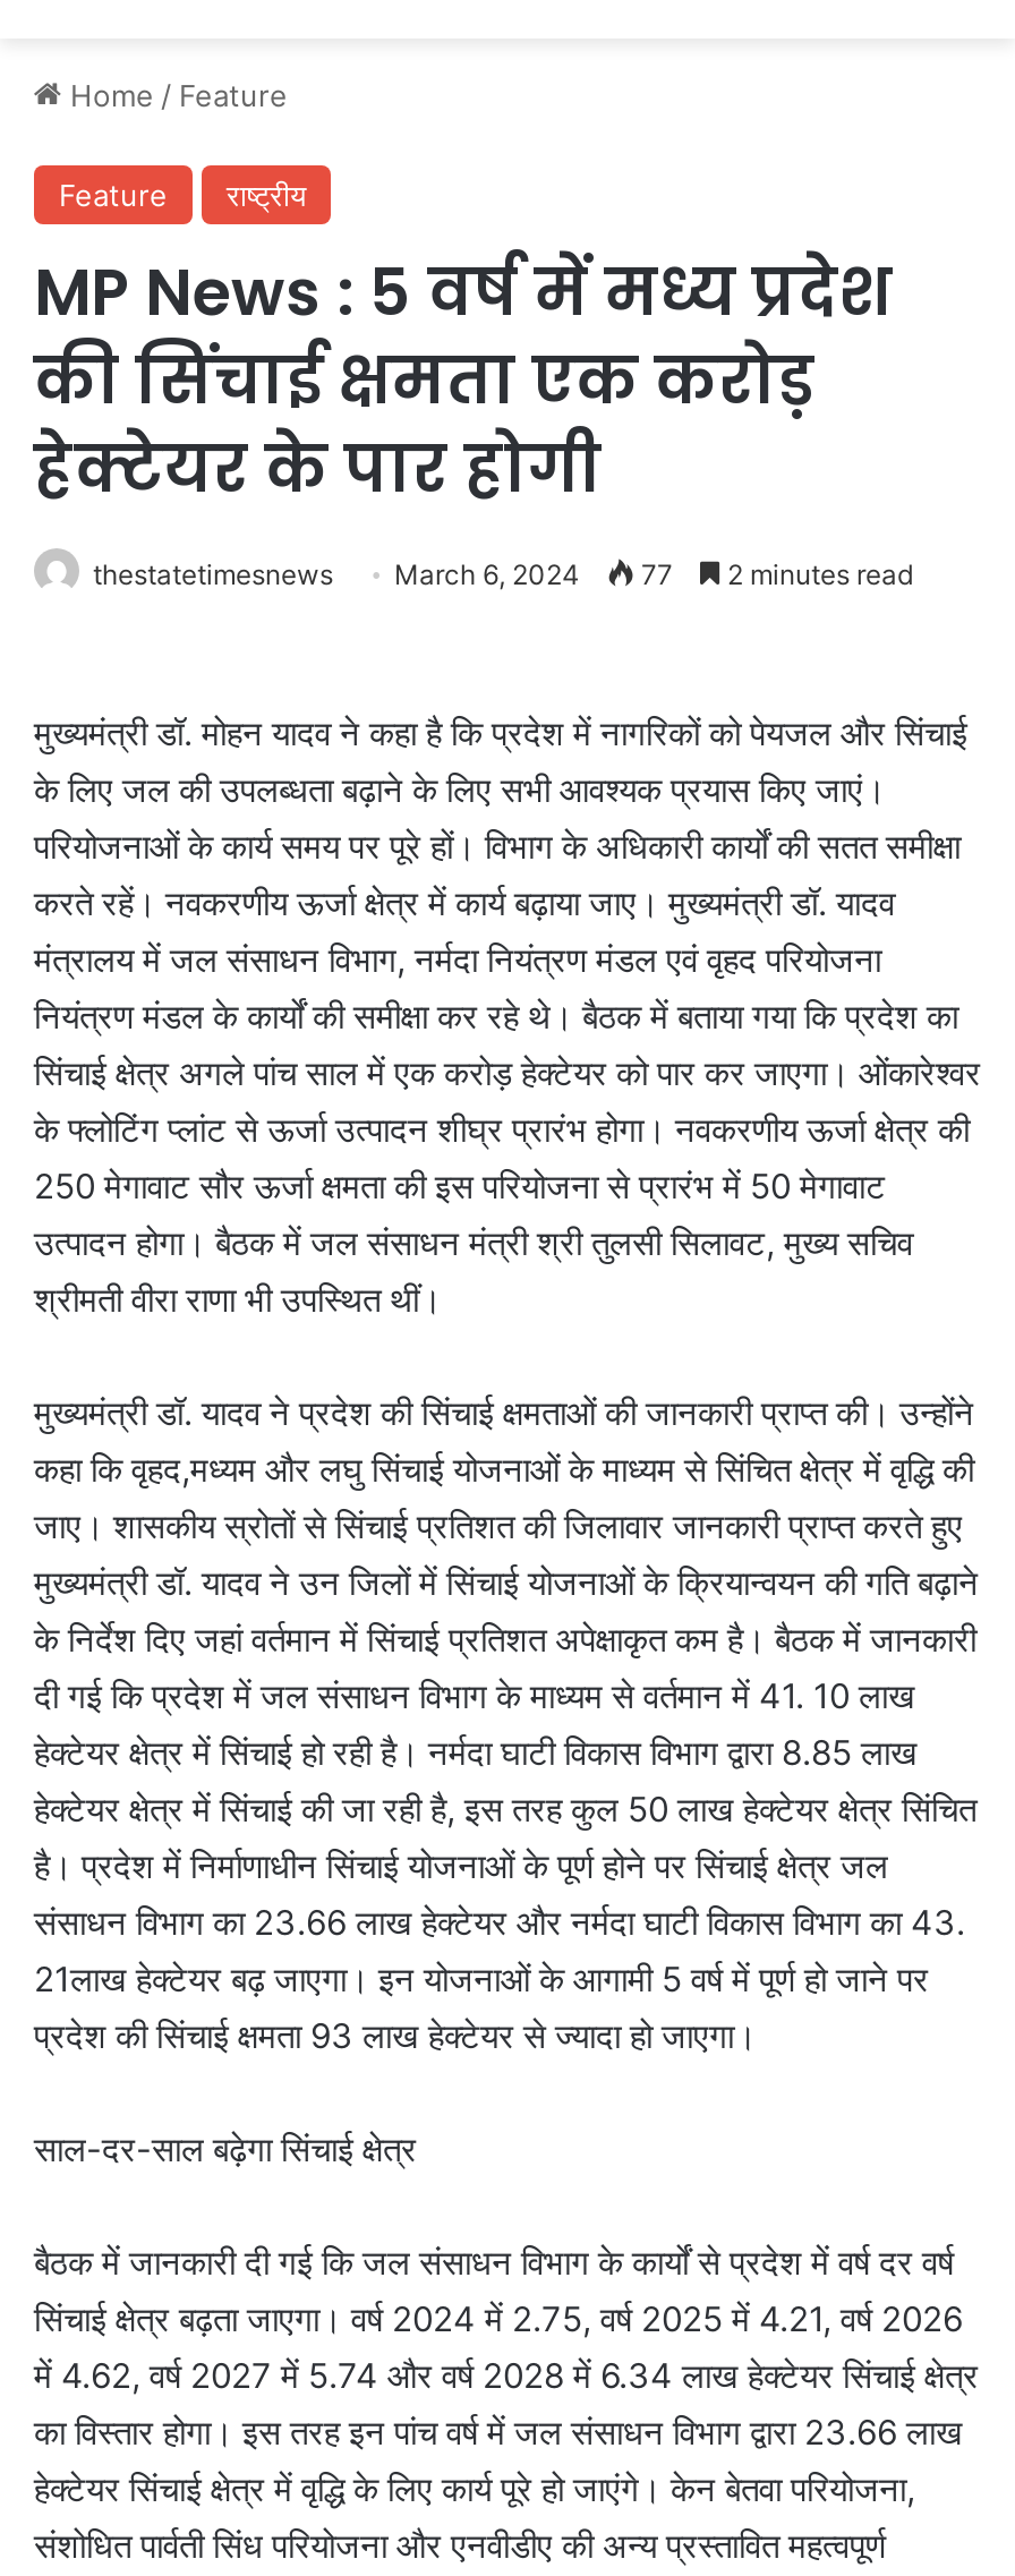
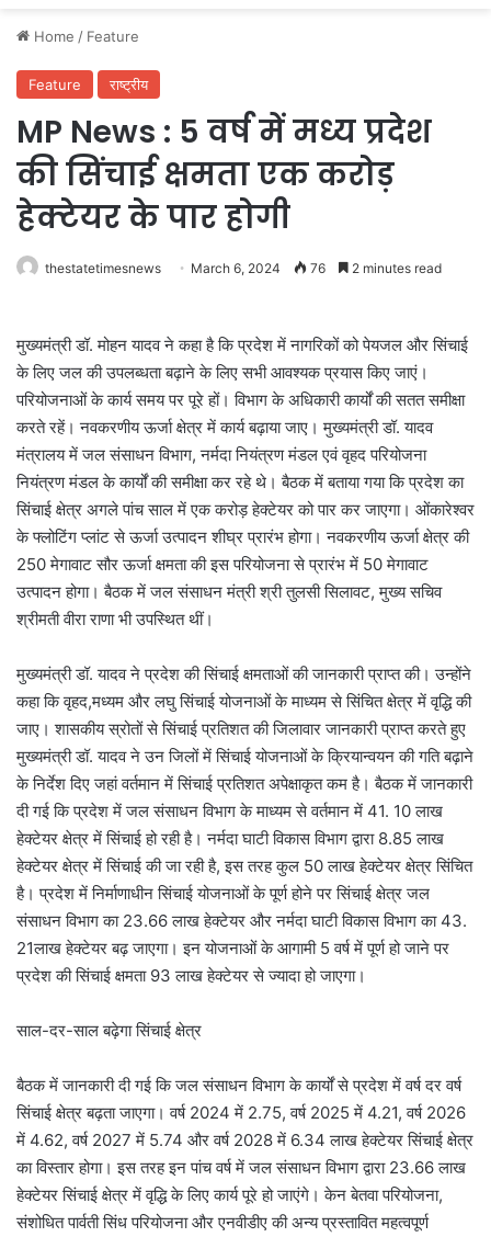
[93,557,913,591] thestatetimesnews March 6, 2024 77 2 minutes read -> [45,260,442,276] thestatetimesnews March 6, 2024 76 2 minutes read

